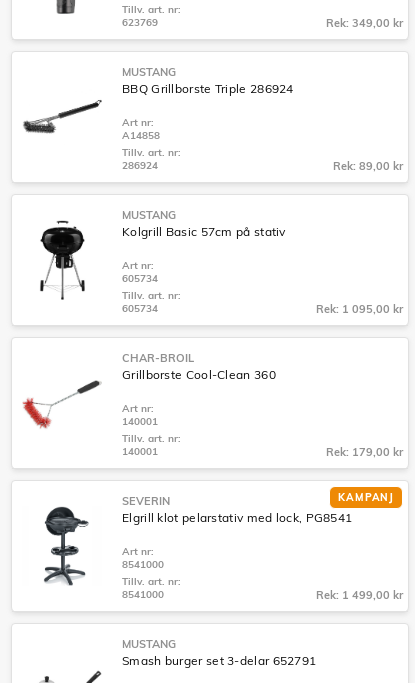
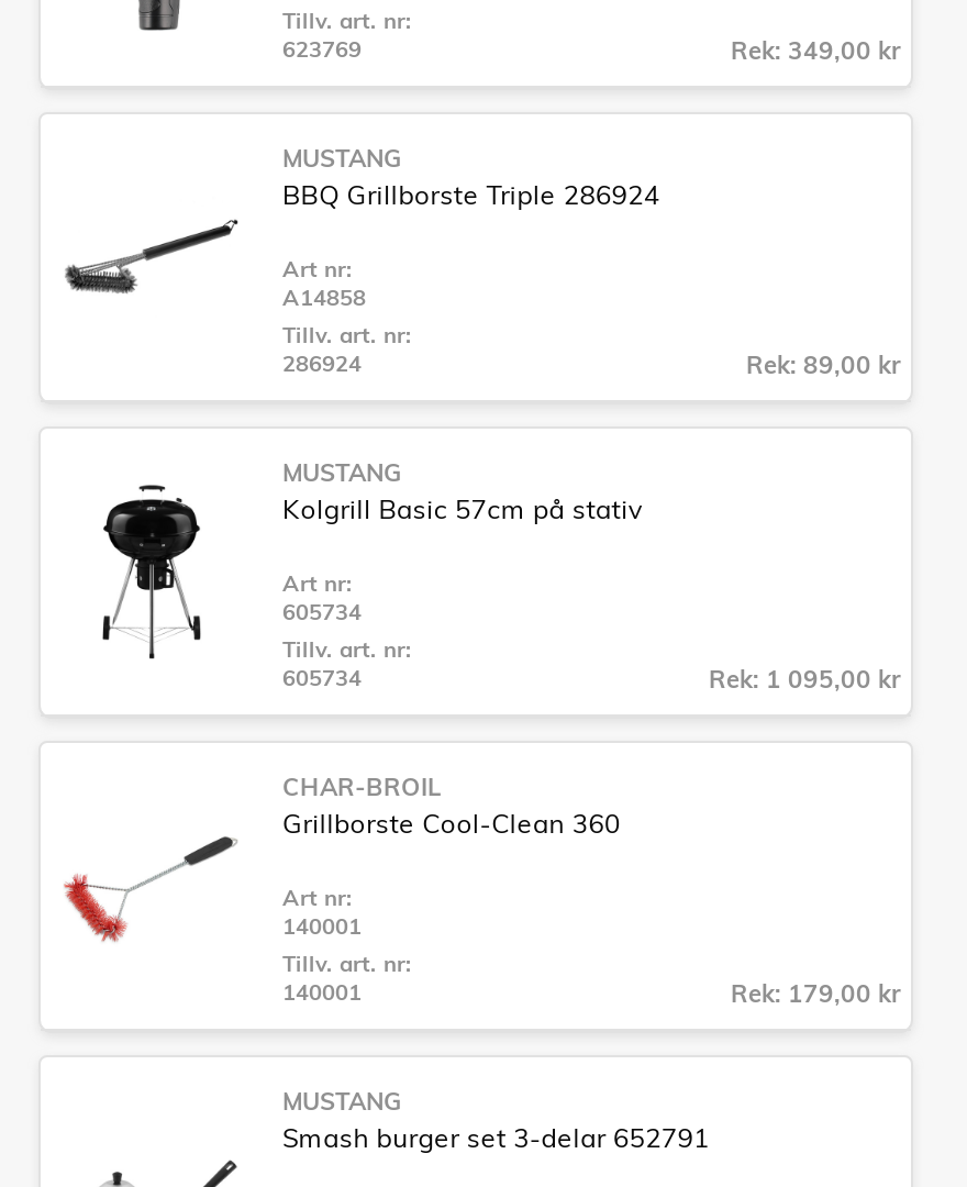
[41,491,403,602] [image] | KAMPANJ | SEVERIN | Elgrill klot pelarstativ med lock, PG8541 | Art nr: | 8541000 | Tillv. art. nr: | 8541000 | Rek: 1 499,00 kr -> none

